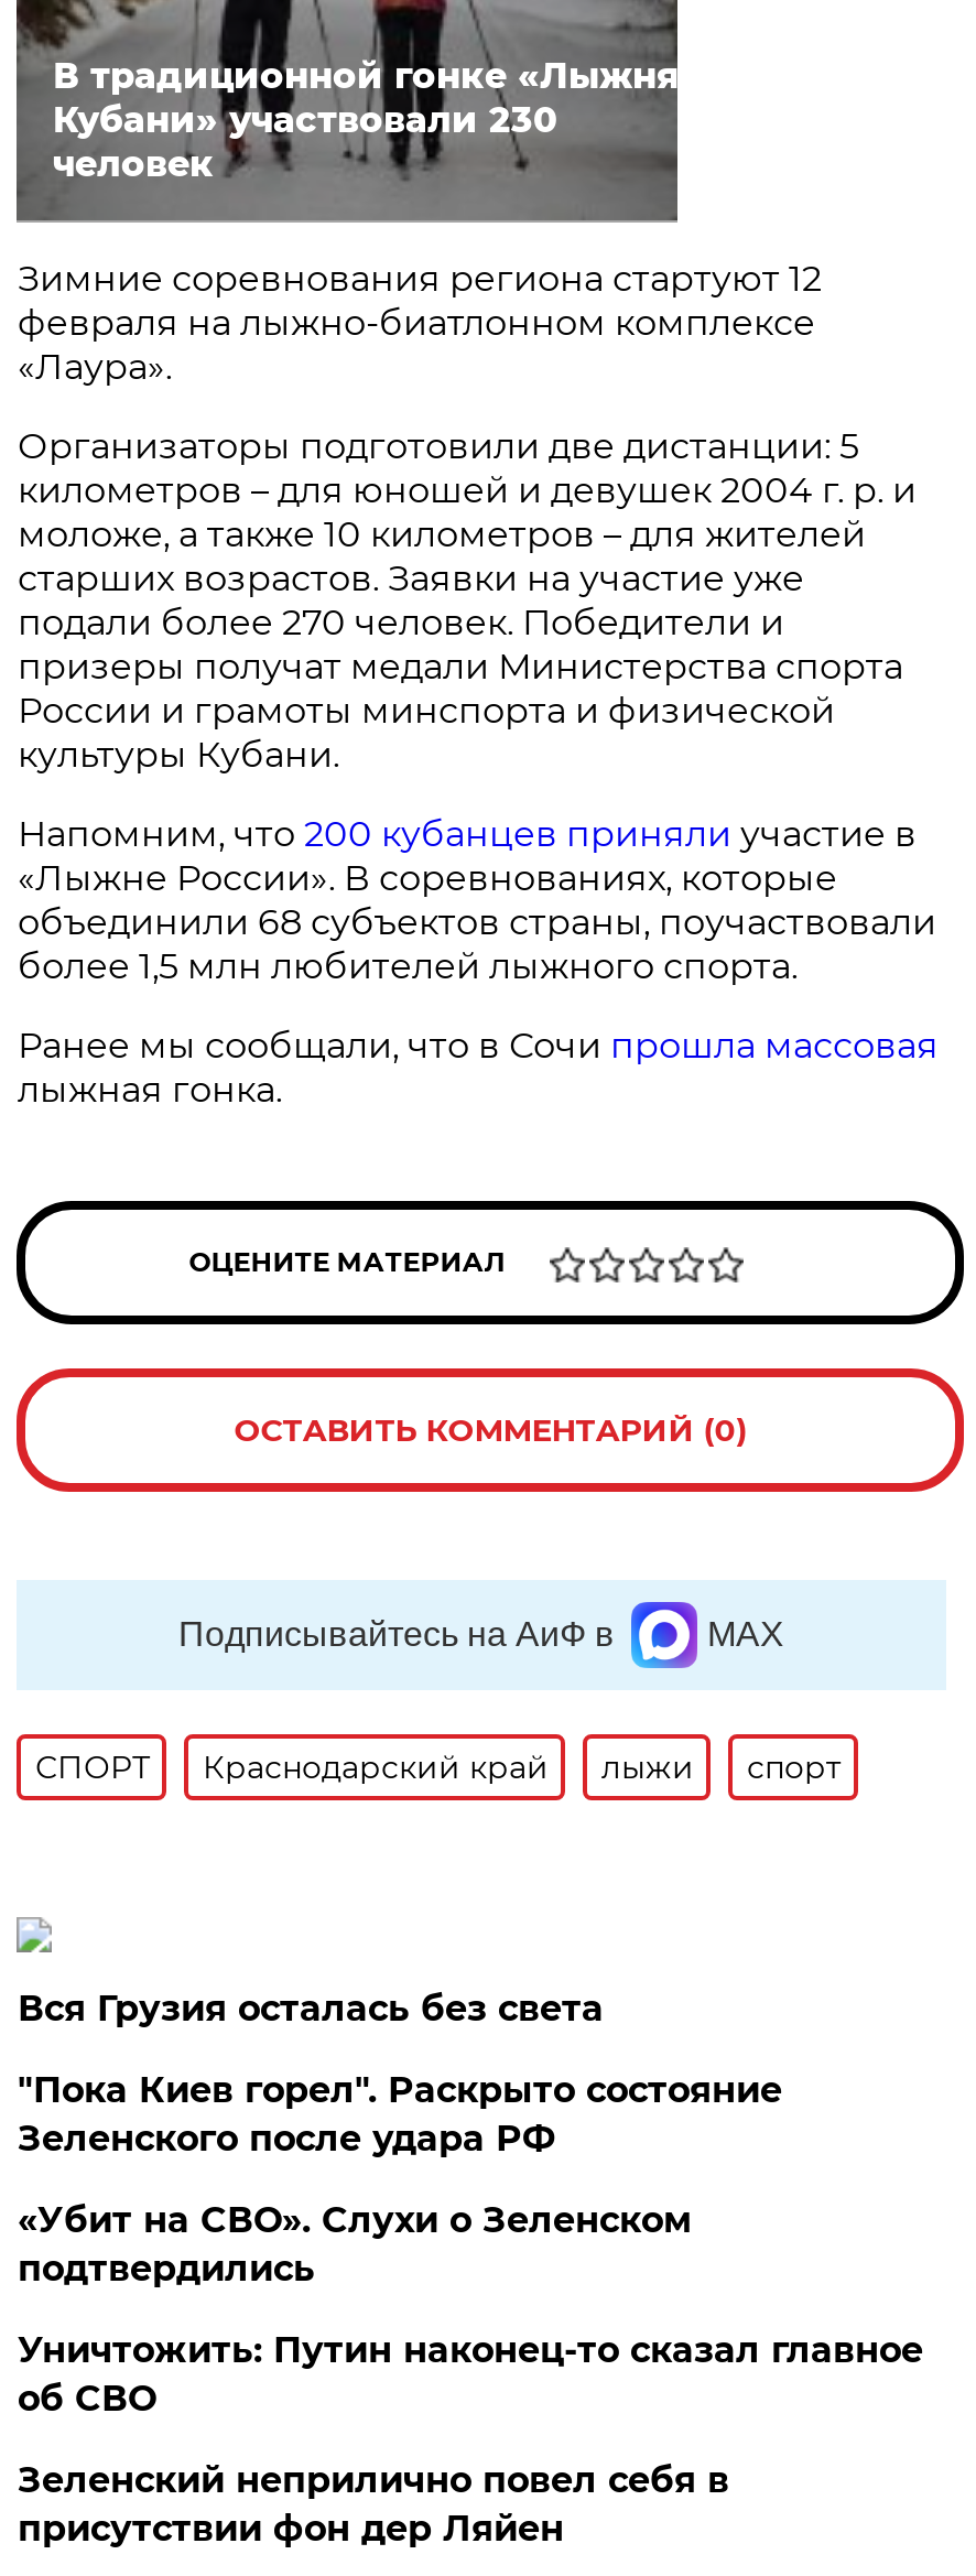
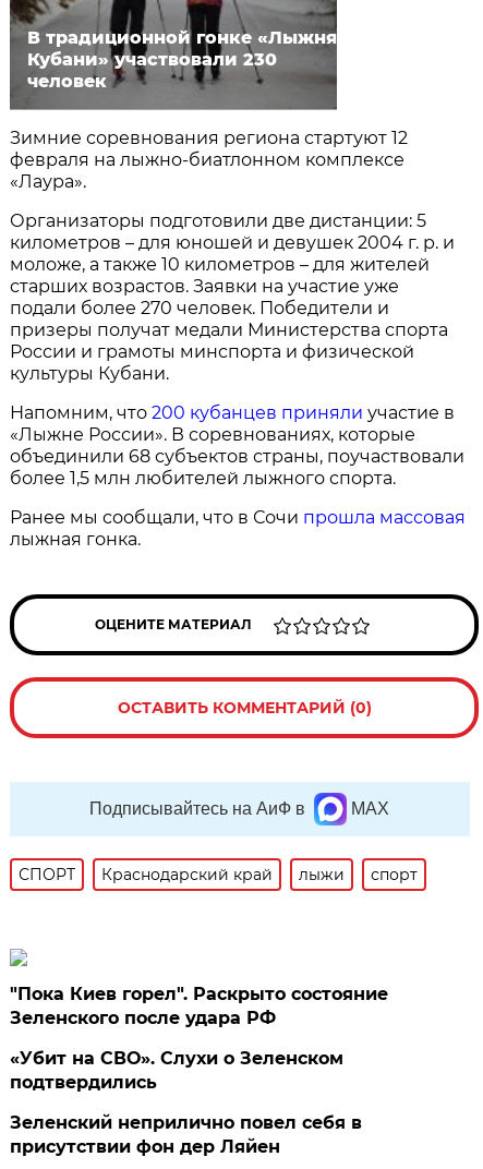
[17,1988,603,2030] Вся Грузия осталась без света -> none
[17,2329,923,2420] Уничтожить: Путин наконец-то сказал главное | об СВО -> none

